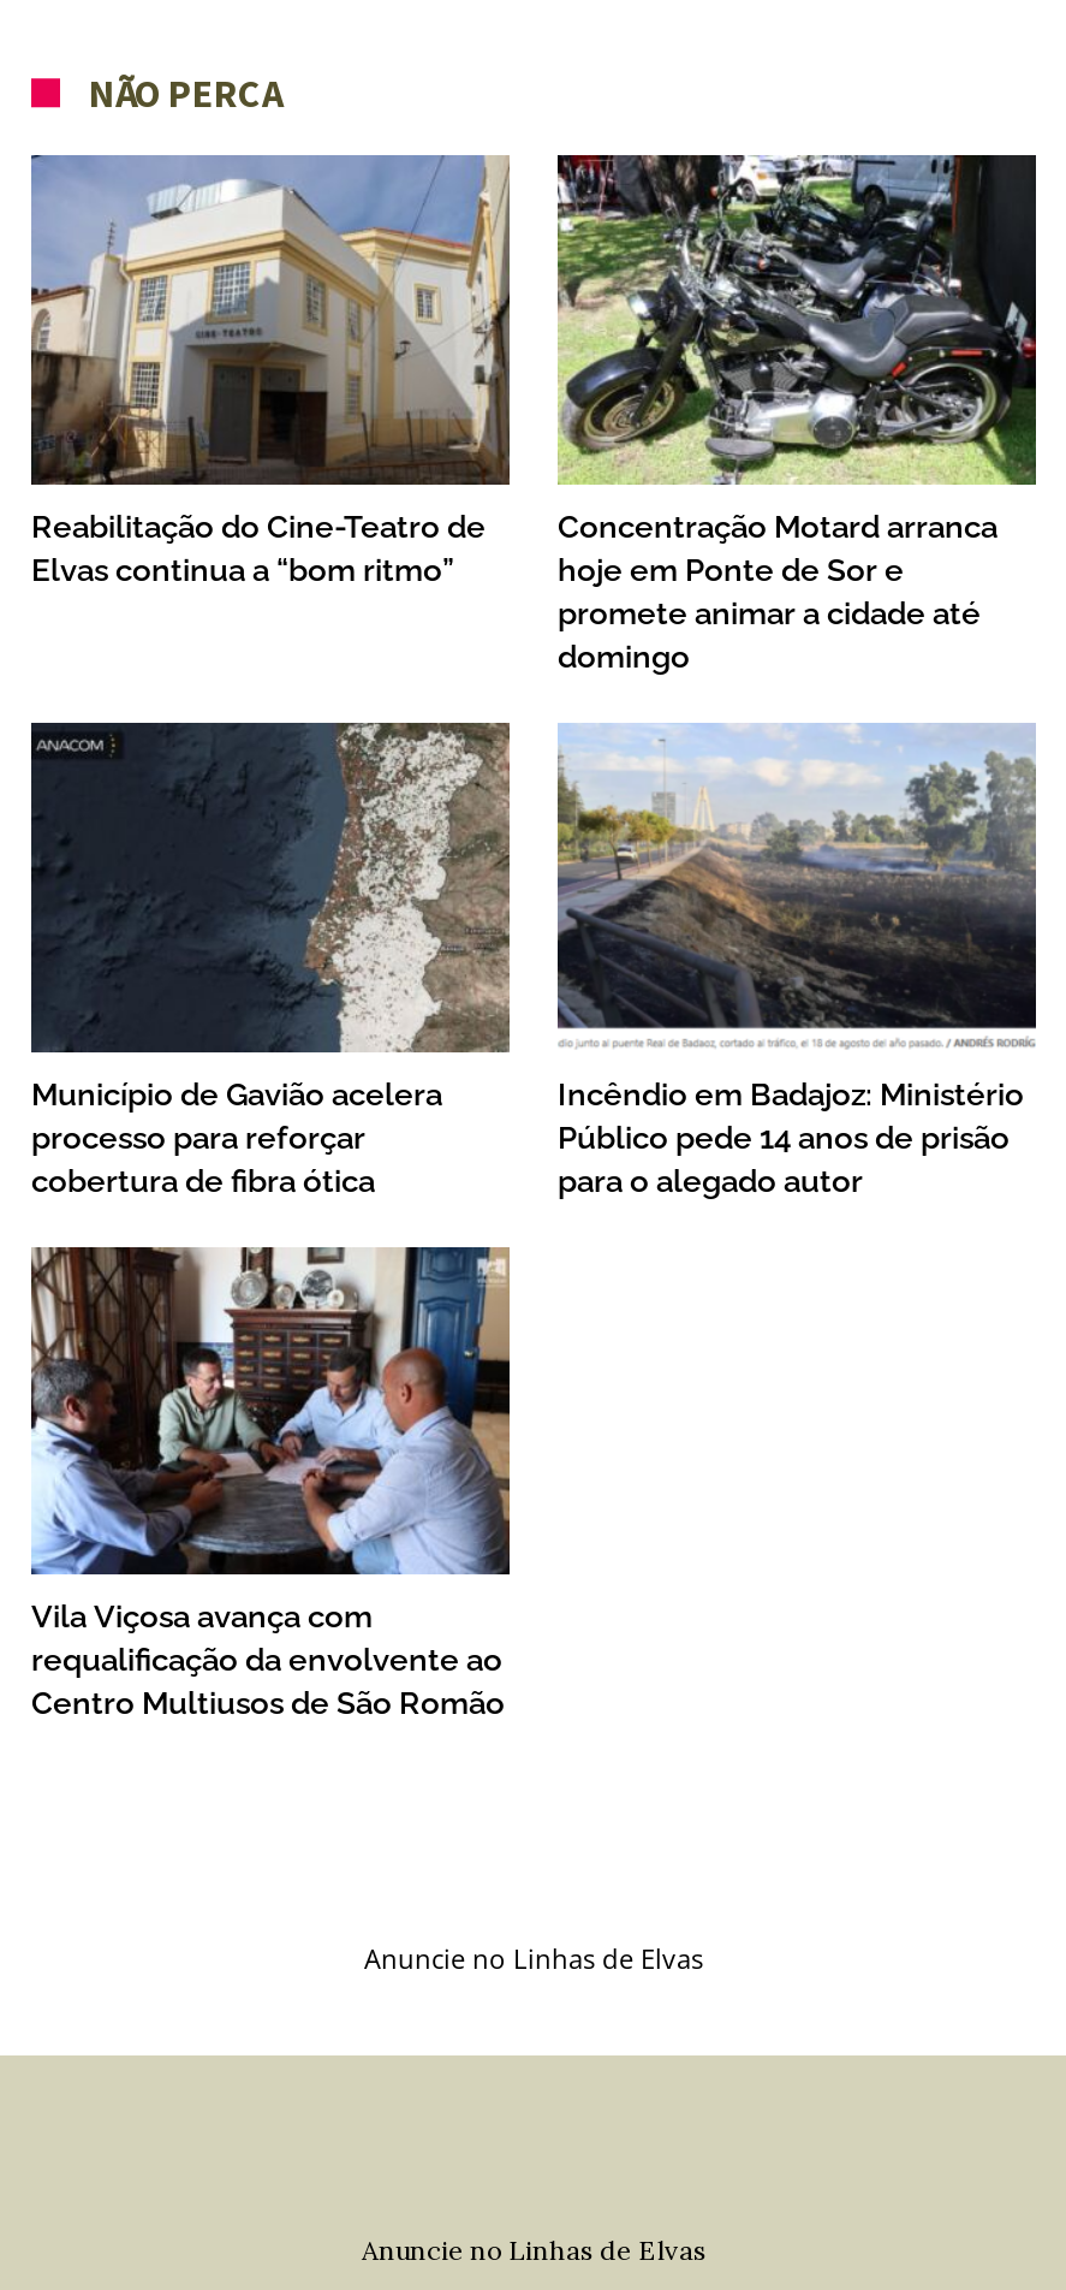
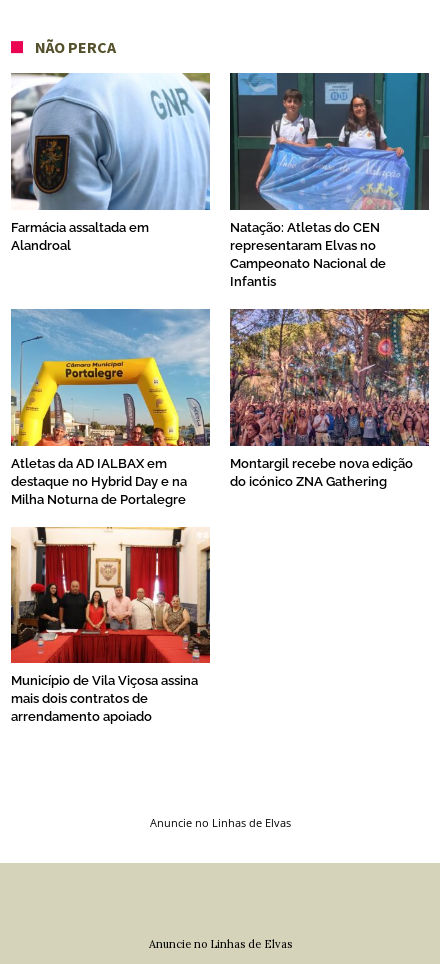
[29,153,512,588] [image] | Reabilitação do Cine-Teatro de | Elvas continua a “bom ritmo” -> [10,72,211,253] [image] | Farmácia assaltada em | Alandroal
[555,153,1036,674] [image] | Concentração Motard arranca | hoje em Ponte de Sor e | promete animar a cidade até | domingo -> [229,72,429,289] [image] | Natação: Atletas do CEN | representaram Elvas no | Campeonato Nacional de | Infantis
[29,720,512,1198] [image] | Município de Gavião acelera | processo para reforçar | cobertura de fibra ótica -> [10,308,211,507] [image] | Atletas da AD IALBAX em | destaque no Hybrid Day e na | Milha Noturna de Portalegre
[555,723,1038,1198] [image] | Incêndio em Badajoz: Ministério | Público pede 14 anos de prisão | para o alegado autor -> [229,308,430,489] [image] | Montargil recebe nova edição | do icónico ZNA Gathering
[29,1245,512,1722] [image] | Vila Viçosa avança com | requalificação da envolvente ao | Centro Multiusos de São Romão -> [10,526,211,724] [image] | Município de Vila Viçosa assina | mais dois contratos de | arrendamento apoiado

